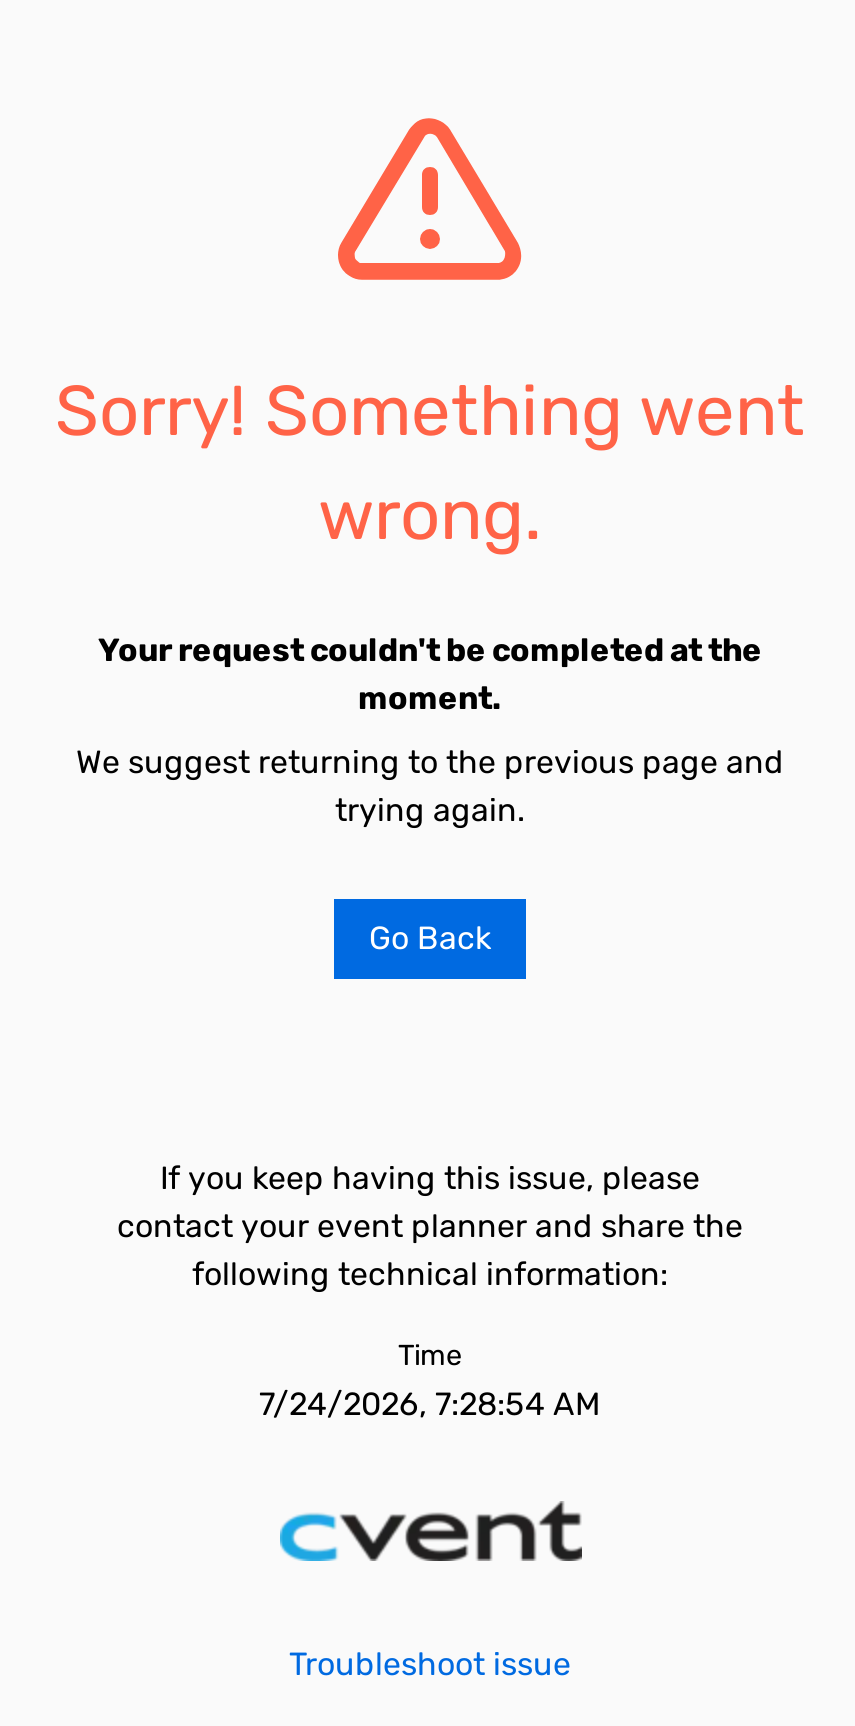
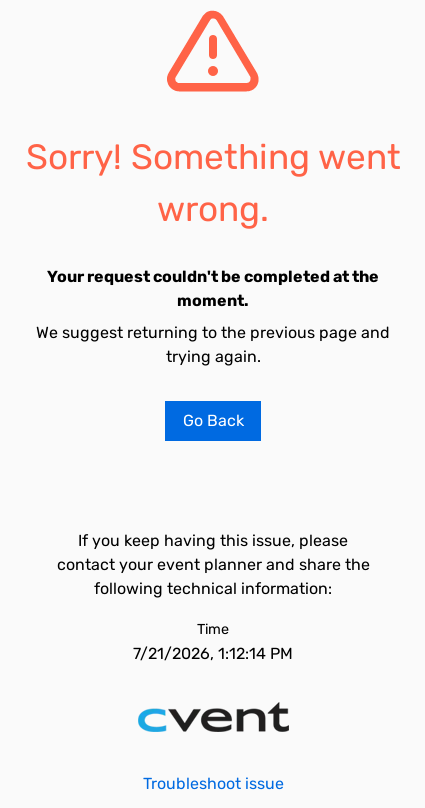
[259,1385,601,1423] 7/24/2026, 7:28:54 AM -> [133,644,293,663] 7/21/2026, 1:12:14 PM

